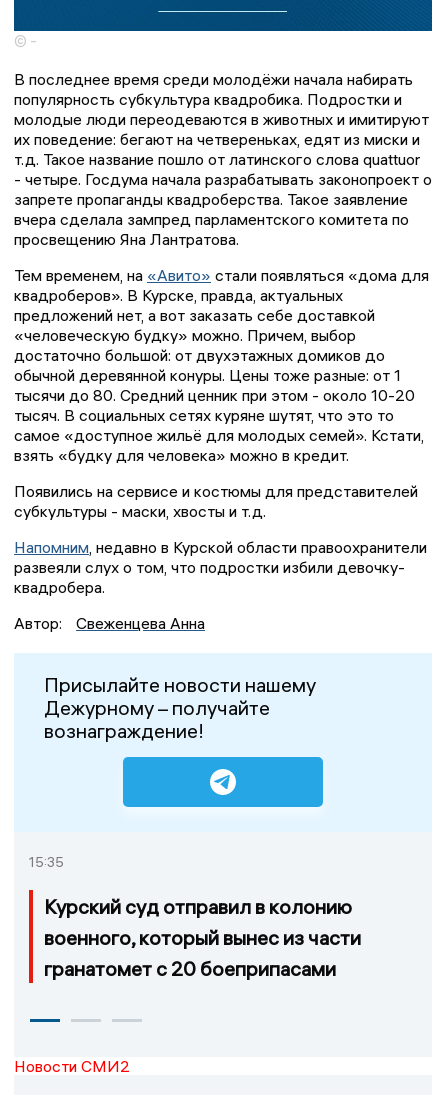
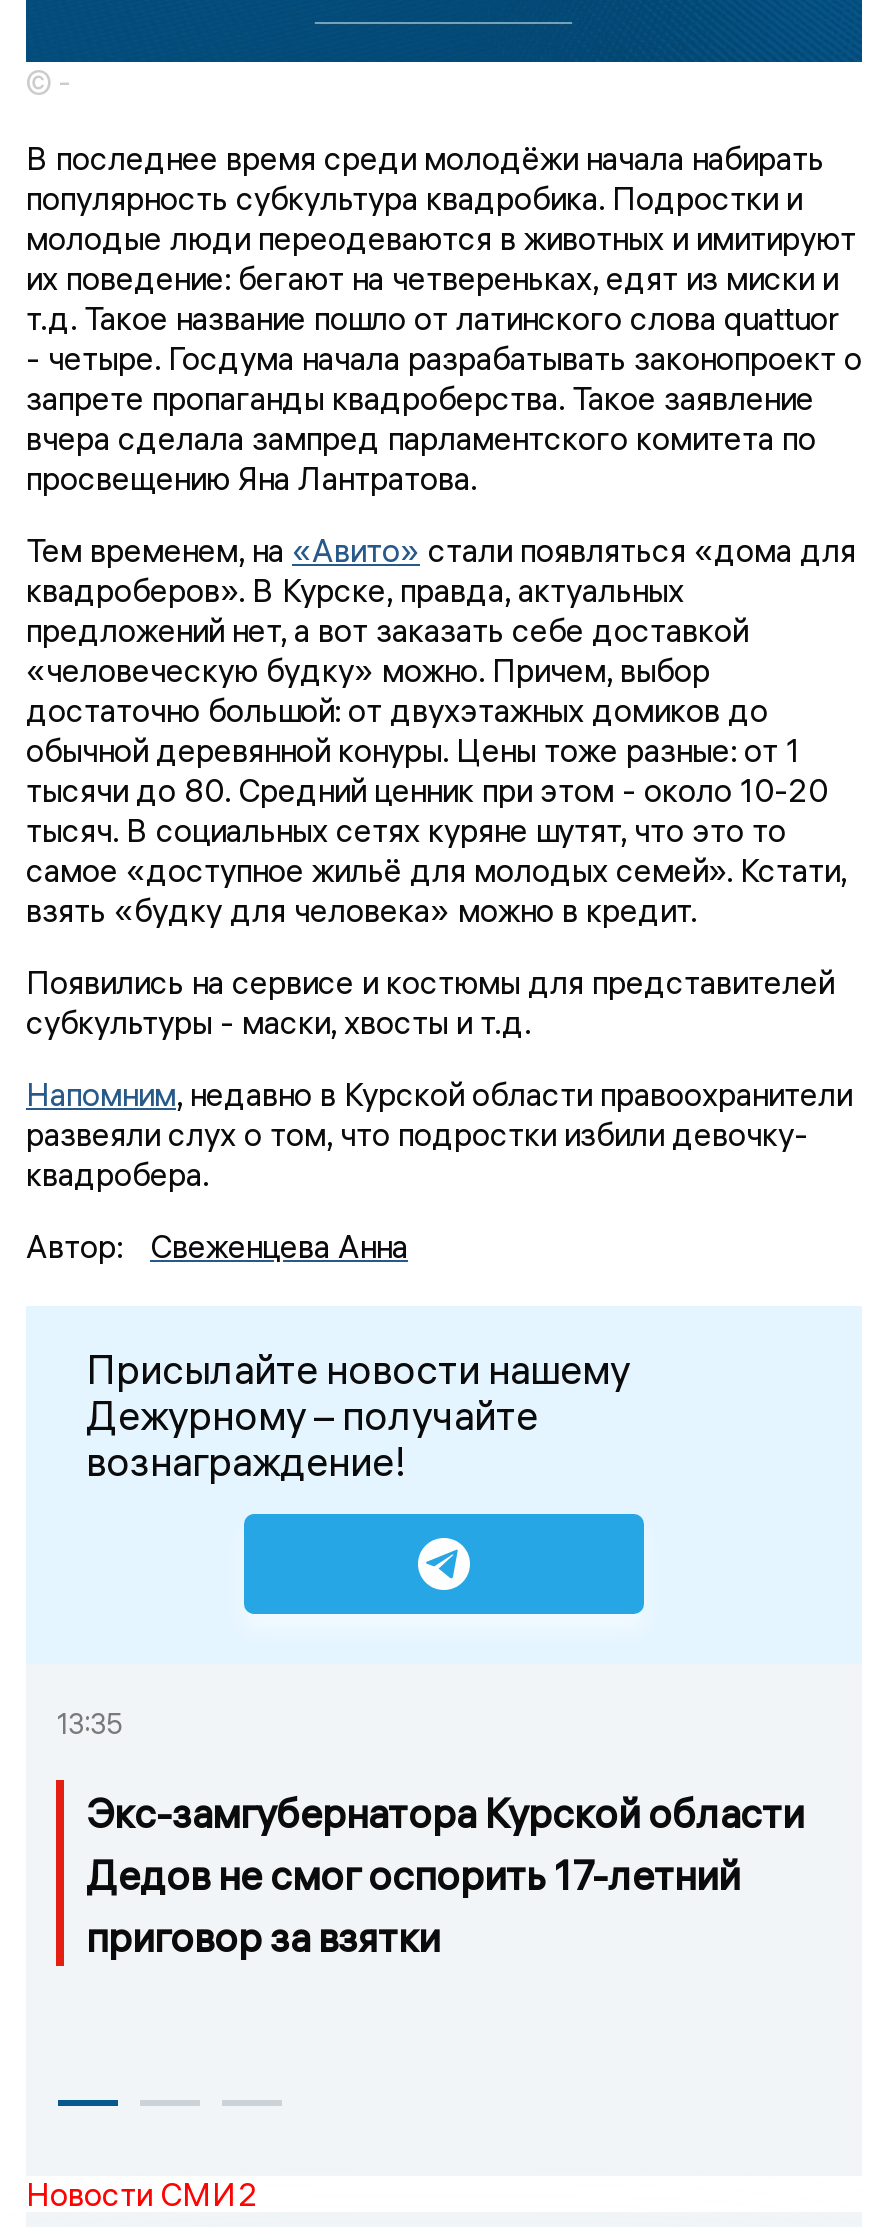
[29,853,64,871] 15:35 -> [56,1706,124,1742] 13:35
[44,894,361,981] Курский суд отправил в колонию | военного, который вынес из части | гранатомет с 20 боеприпасами -> [86,1788,804,1962] Экс-замгубернатора Курской области | Дедов не смог оспорить 17-летний | приговор за взятки

